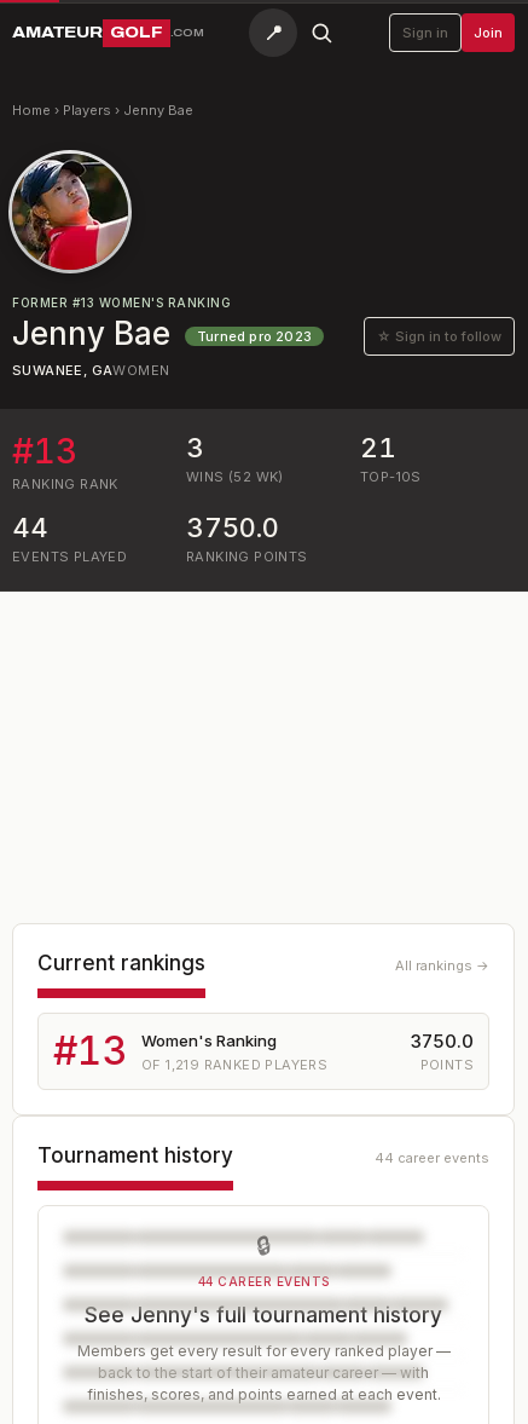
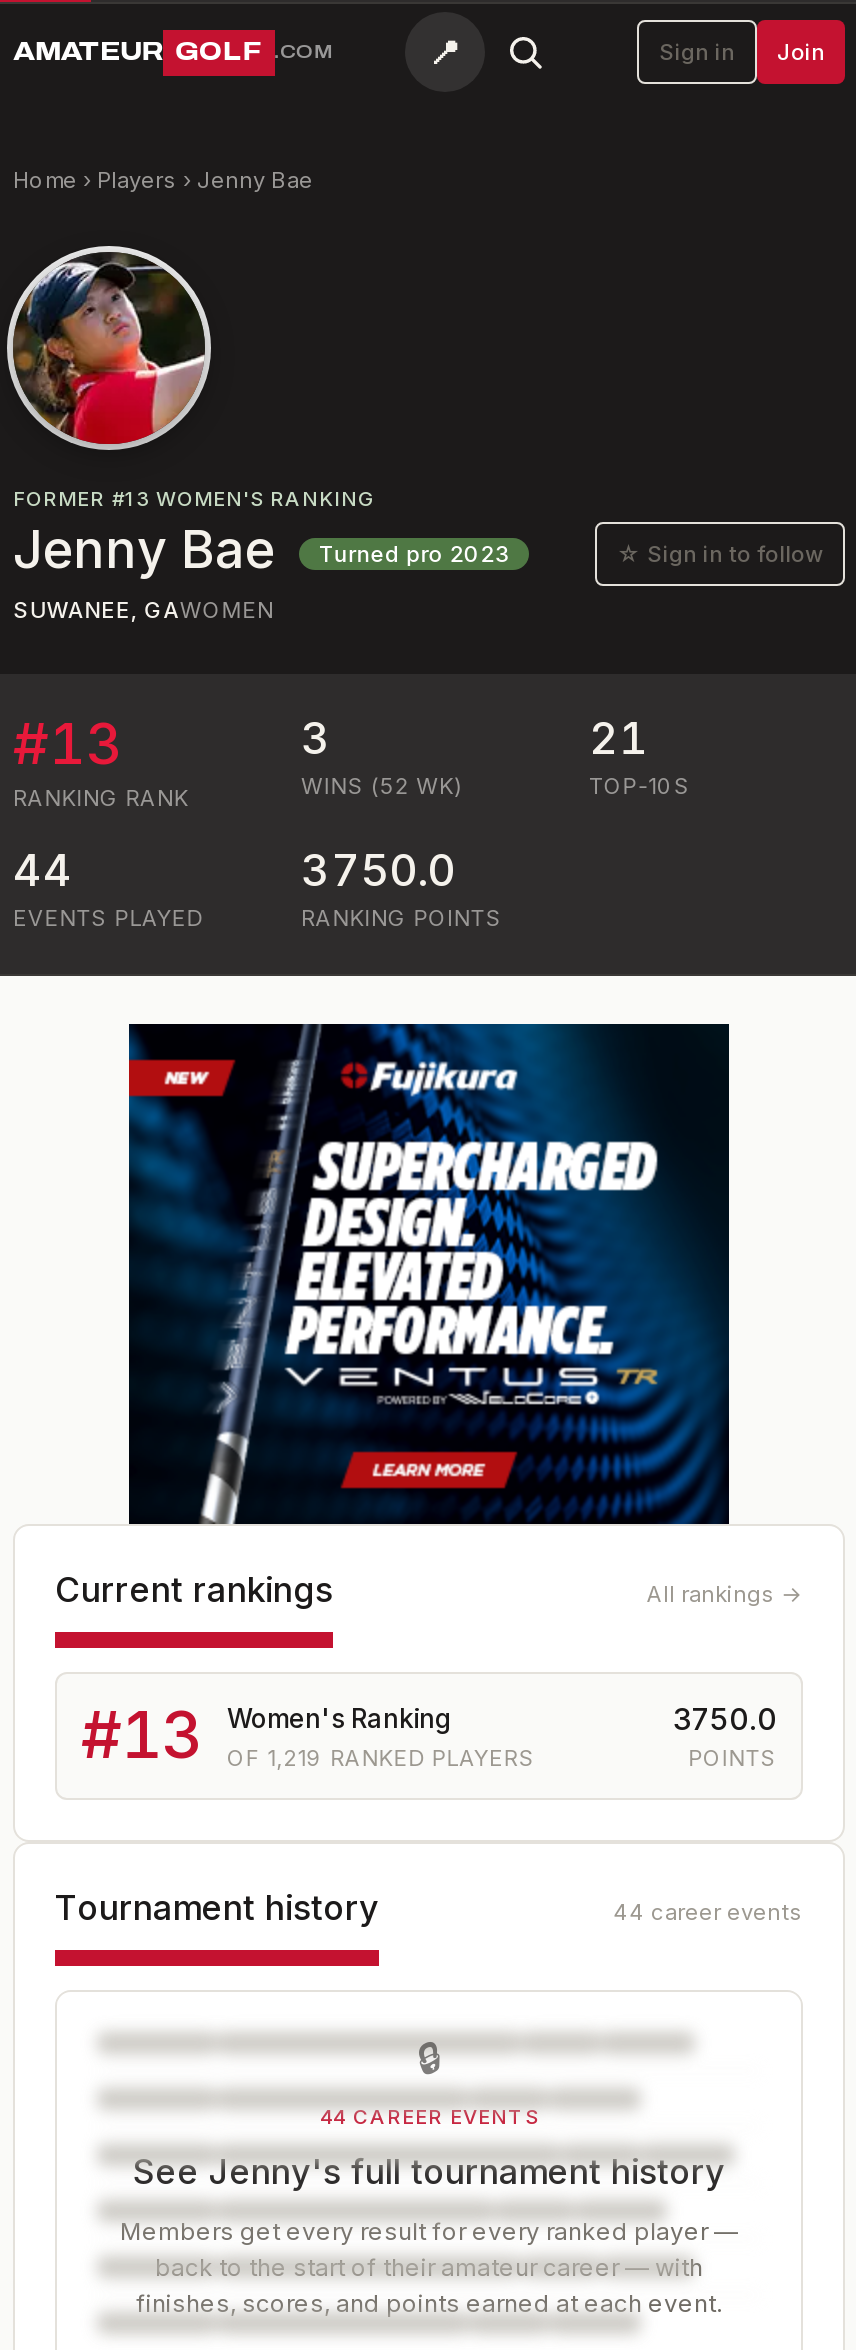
none -> [127,1022,731,1526] [image]

